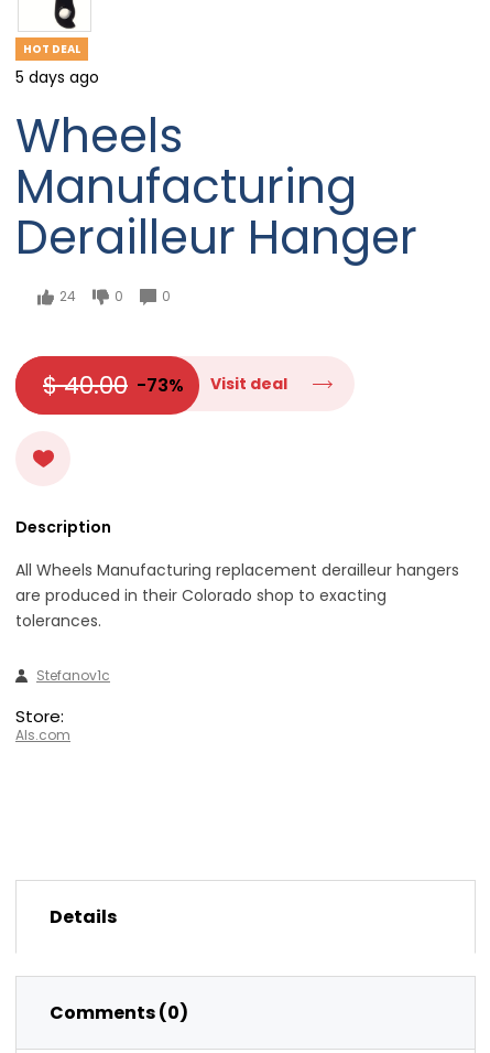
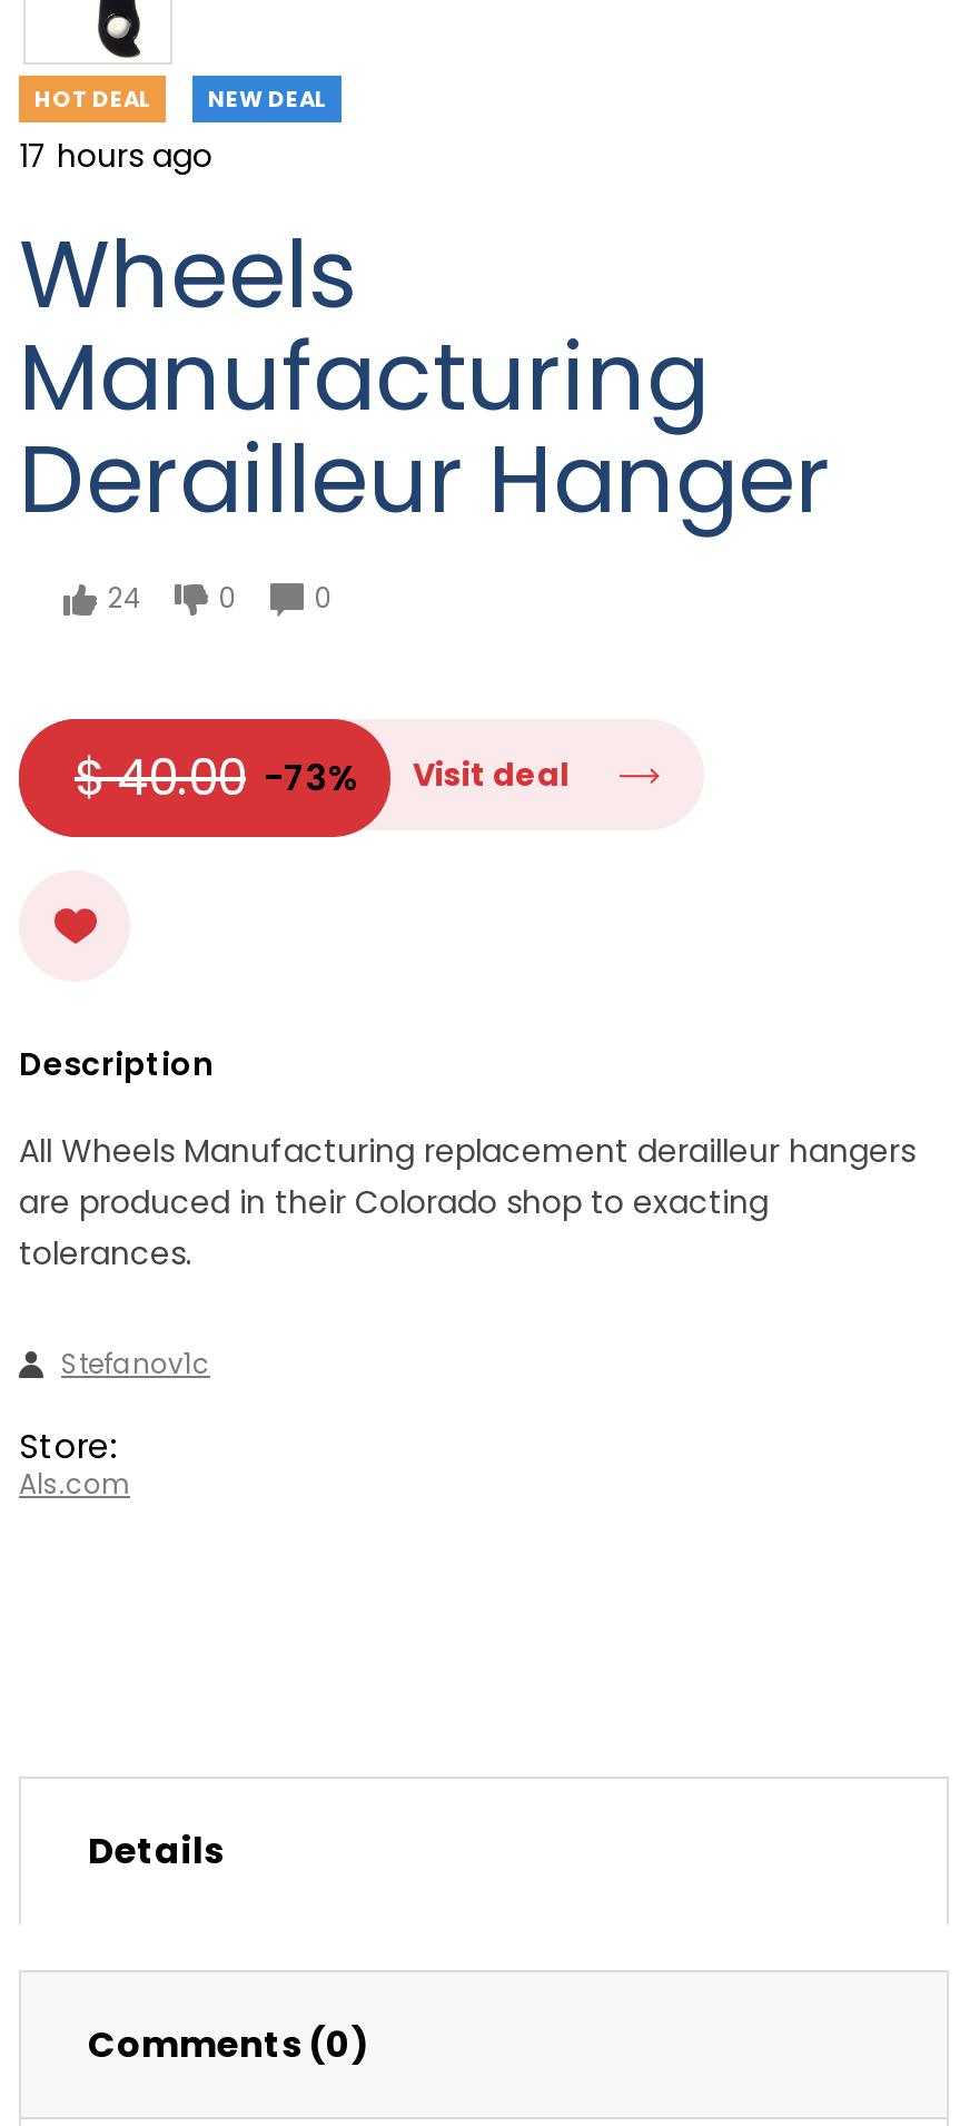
[15,66,99,88] 5 days ago -> [19,82,326,178] NEW DEAL | 17 hours ago

